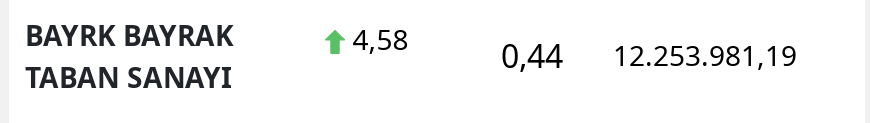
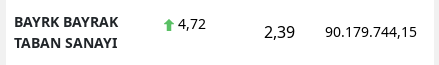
[353,20,409,58] 4,58 -> [178,14,206,33] 4,72
[501,34,563,78] 0,44 -> [264,21,295,43] 2,39
[613,36,797,74] 12.253.981,19 -> [325,22,417,41] 90.179.744,15

